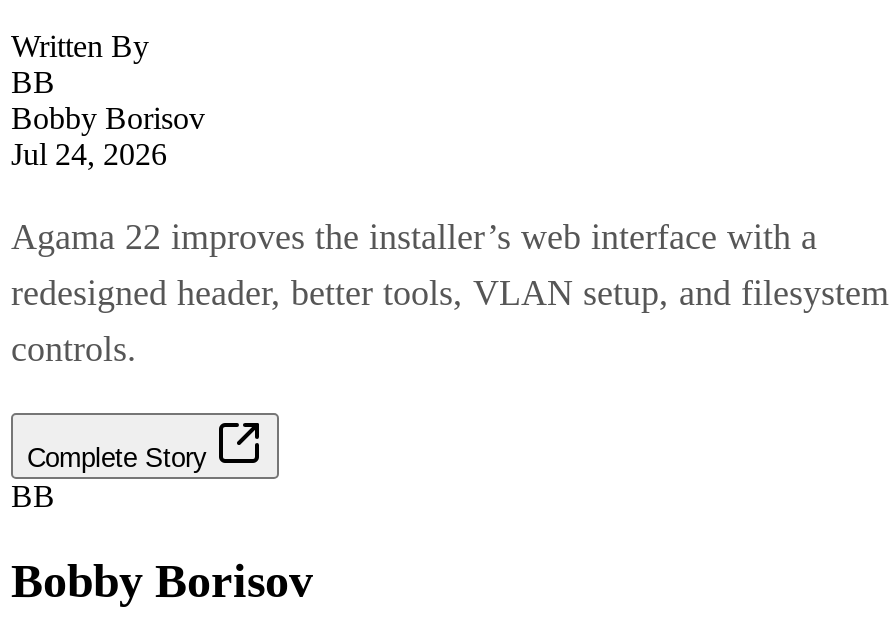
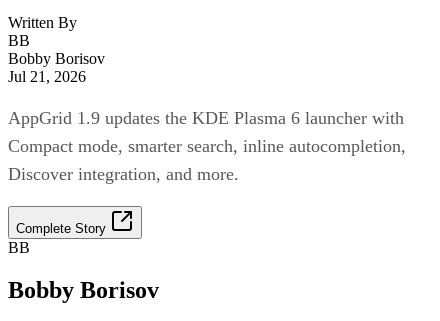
[11,137,167,171] Jul 24, 2026 -> [8,68,86,85] Jul 21, 2026
[11,217,889,369] Agama 22 improves the installer’s web interface with a | redesigned header, better tools, VLAN setup, and filesystem | controls. -> [8,108,406,184] AppGrid 1.9 updates the KDE Plasma 6 launcher with | Compact mode, smarter search, inline autocompletion, | Discover integration, and more.

